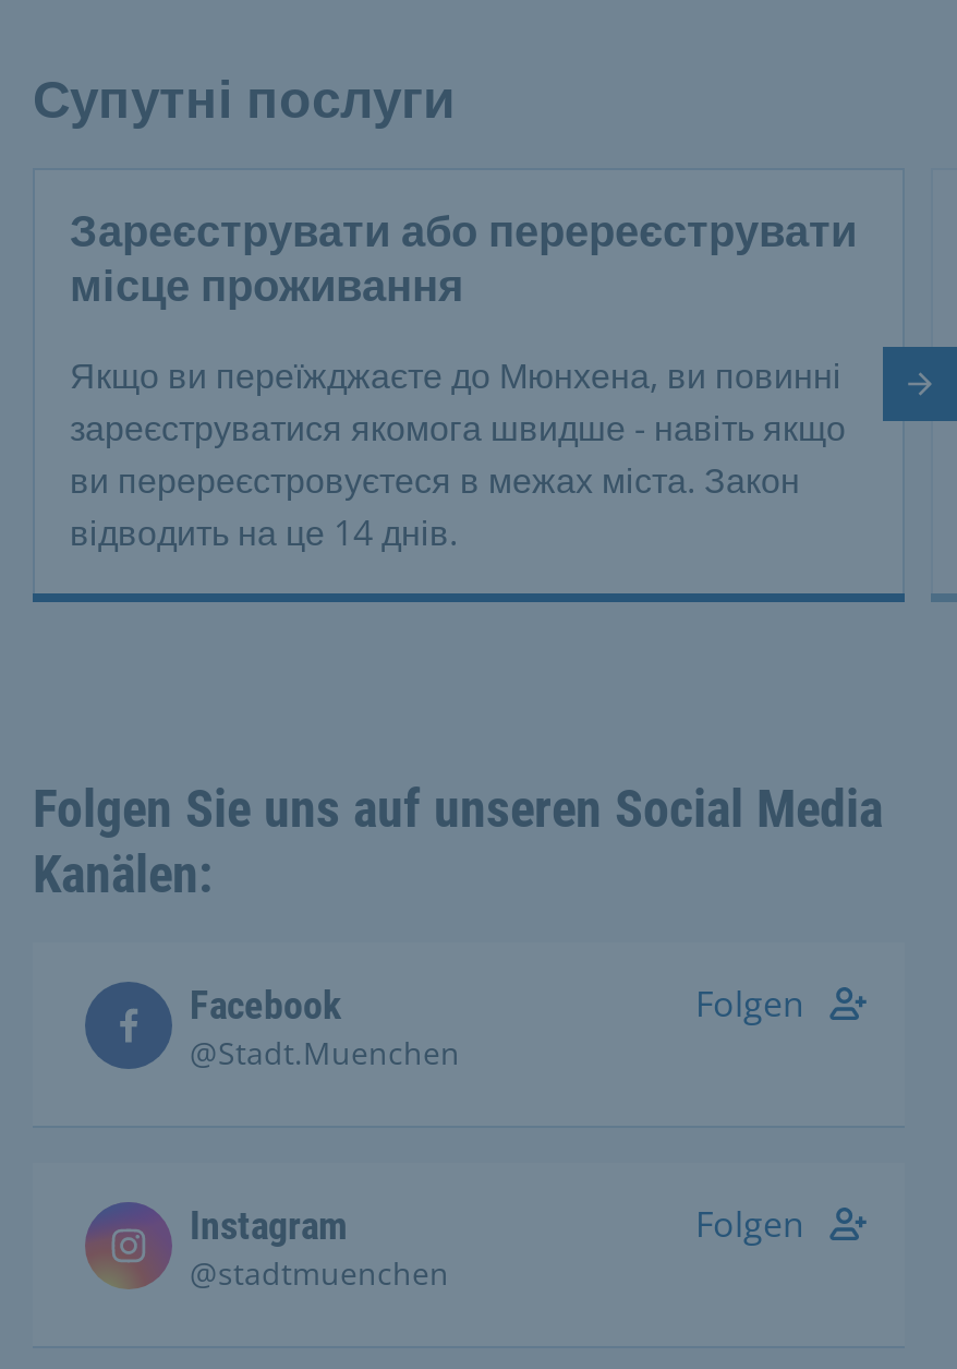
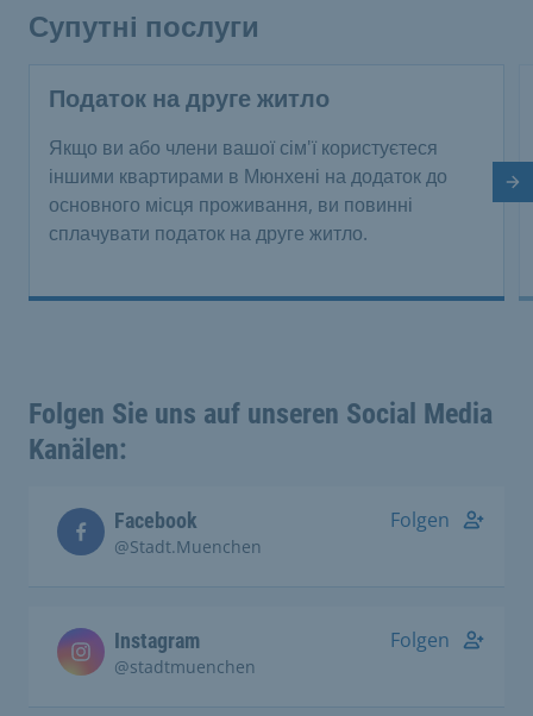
[70,204,857,311] Зареєструвати або перереєструвати | місце проживання -> [49,84,330,113] Податок на друге житло
[70,351,846,556] Якщо ви переїжджаєте до Мюнхена, ви повинні | зареєструватися якомога швидше - навіть якщо | ви перереєстровуєтеся в межах міста. Закон | відводить на це 14 днів. -> [49,134,447,246] Якщо ви або члени вашої сім'ї користуєтеся | іншими квартирами в Мюнхені на додаток до | основного місця проживання, ви повинні | сплачувати податок на друге житло.

